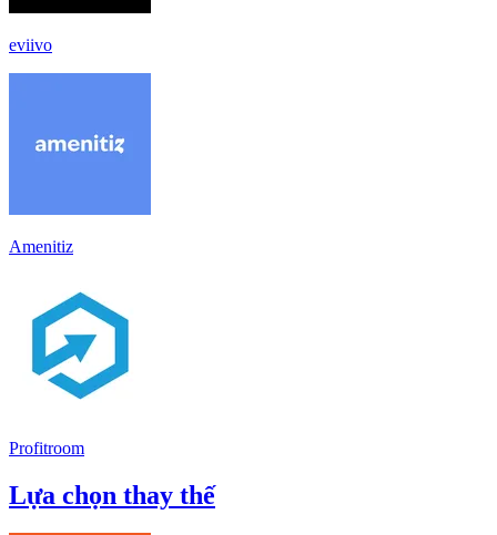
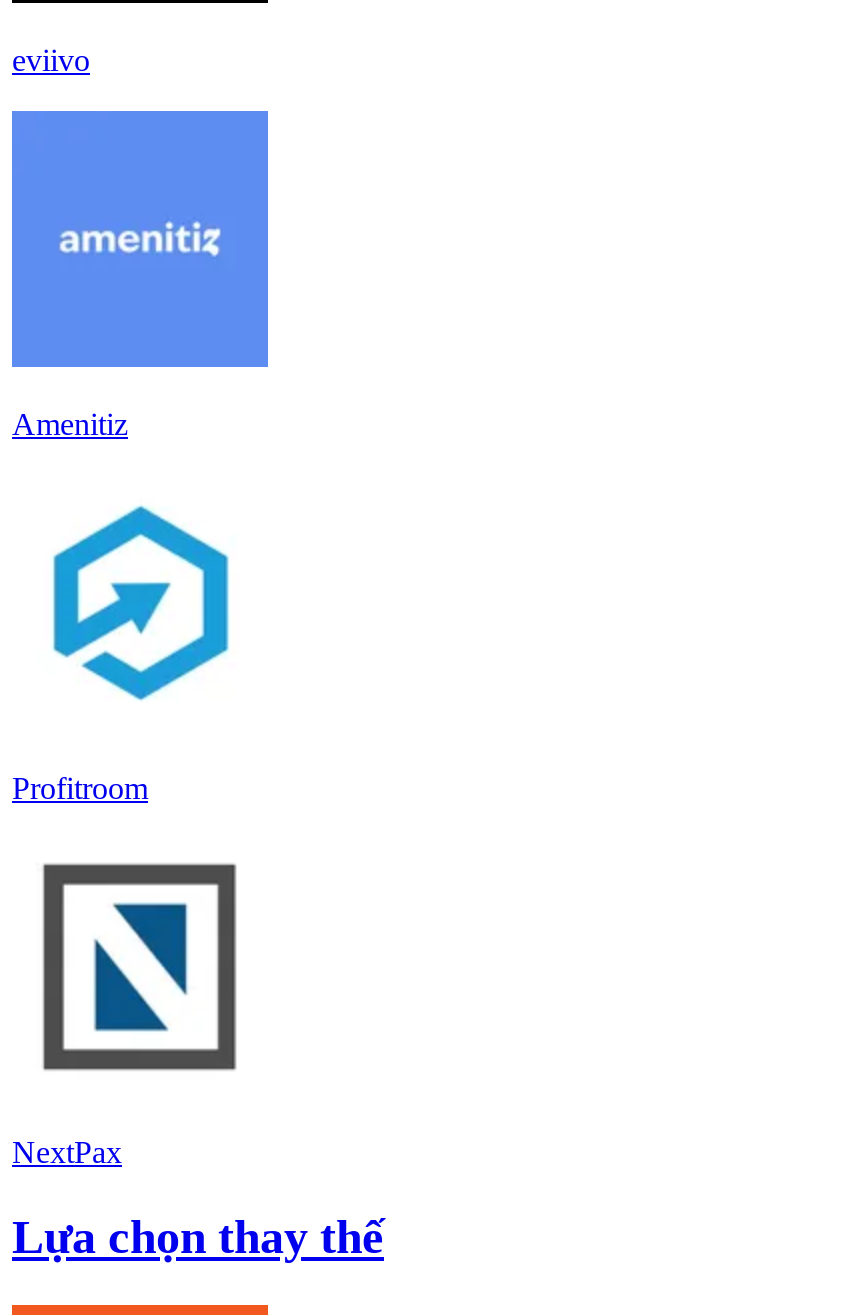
none -> [12,863,238,1168] [image] | NextPax

